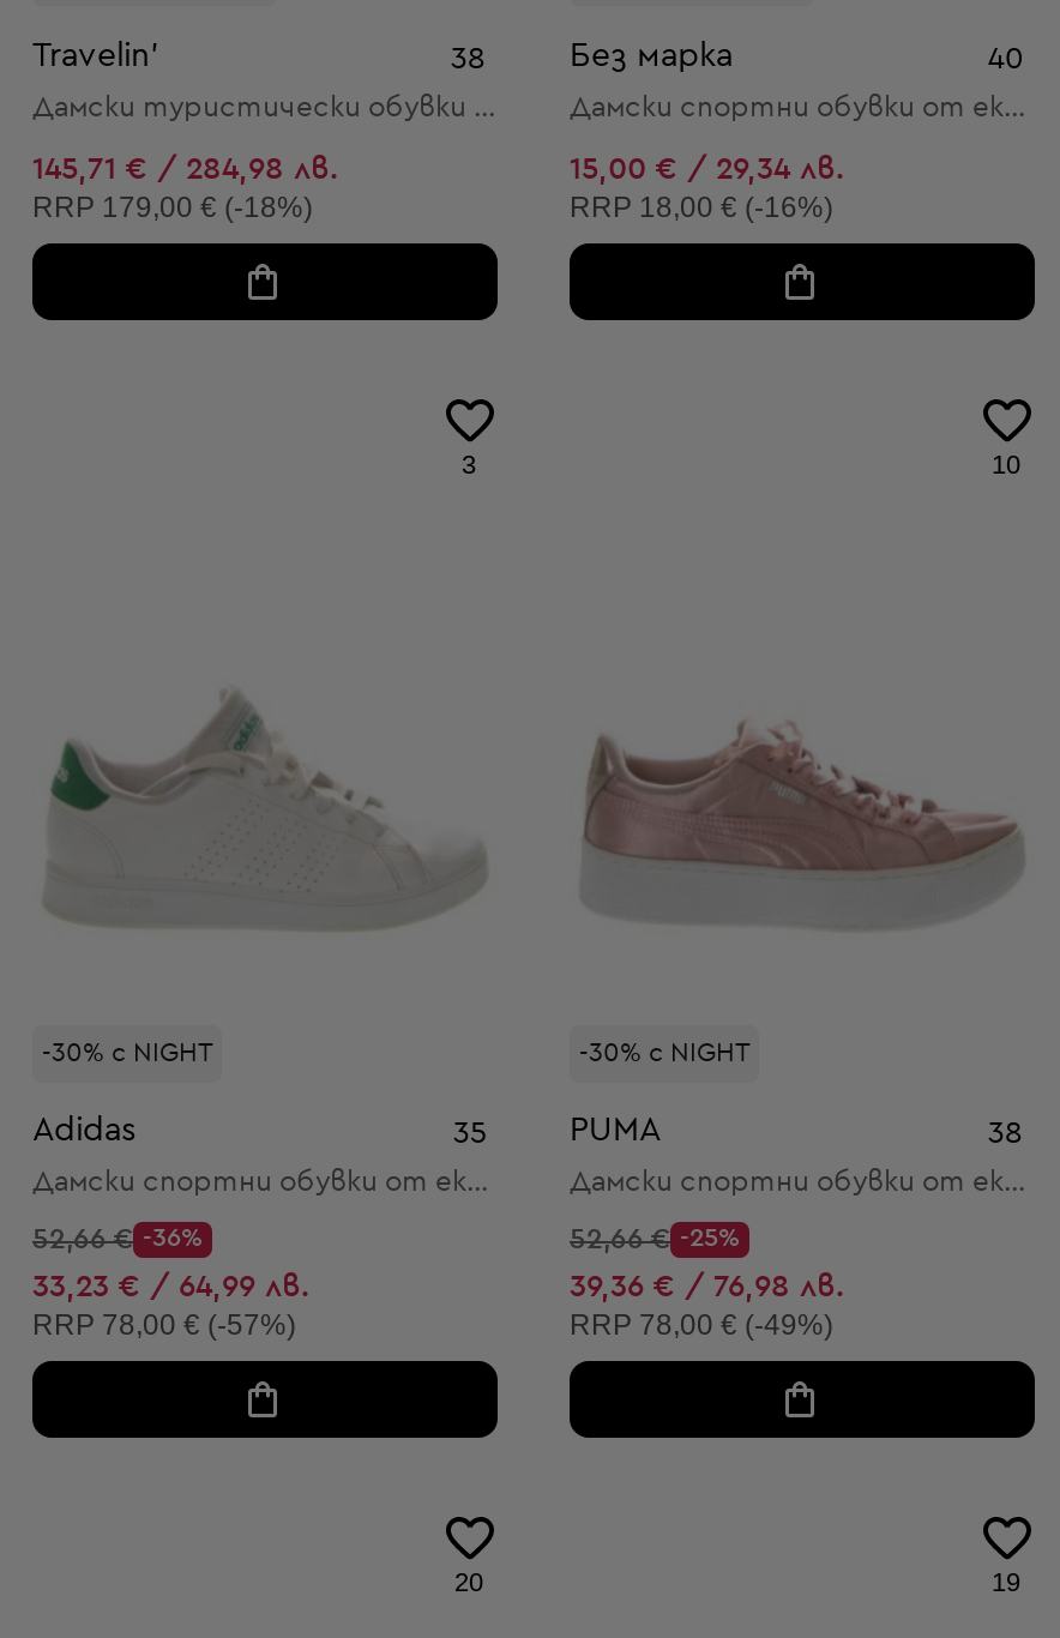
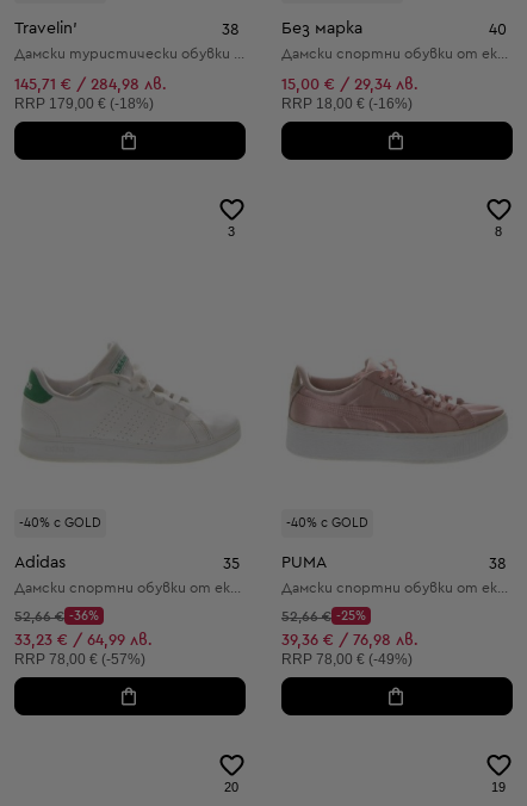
[992,450,1020,479] 10 -> [495,224,502,238] 8
[42,1038,212,1065] -30% с NIGHT -> [19,516,101,529] -40% с GOLD
[579,1038,749,1065] -30% с NIGHT -> [286,516,368,529] -40% с GOLD

